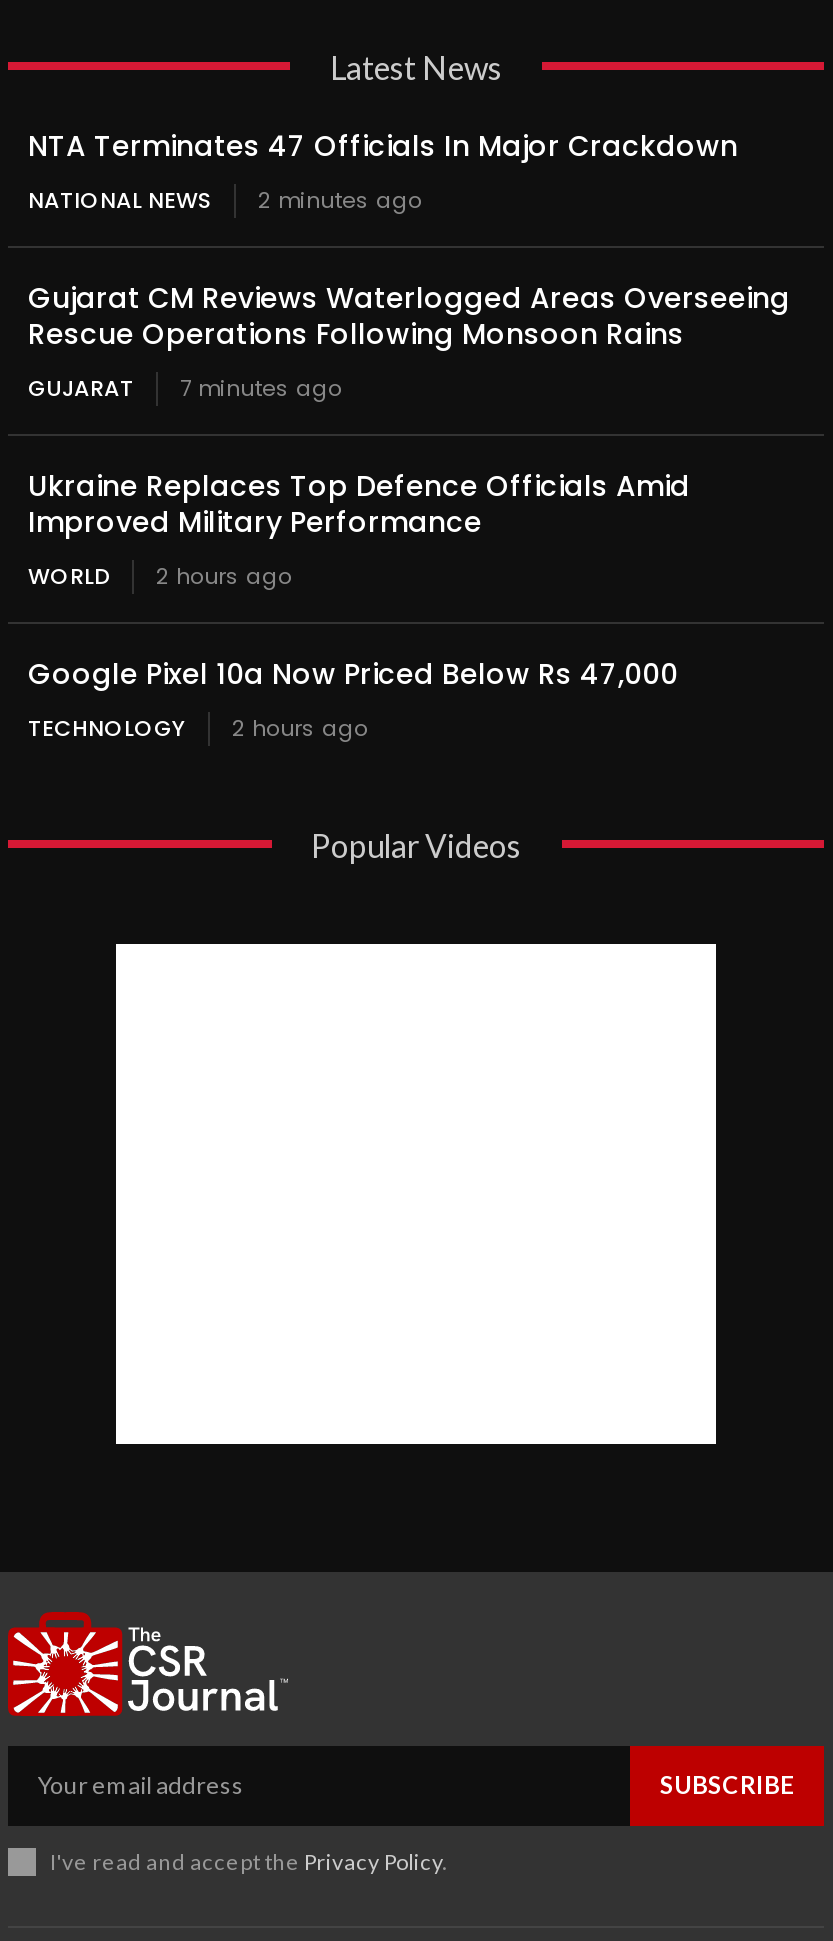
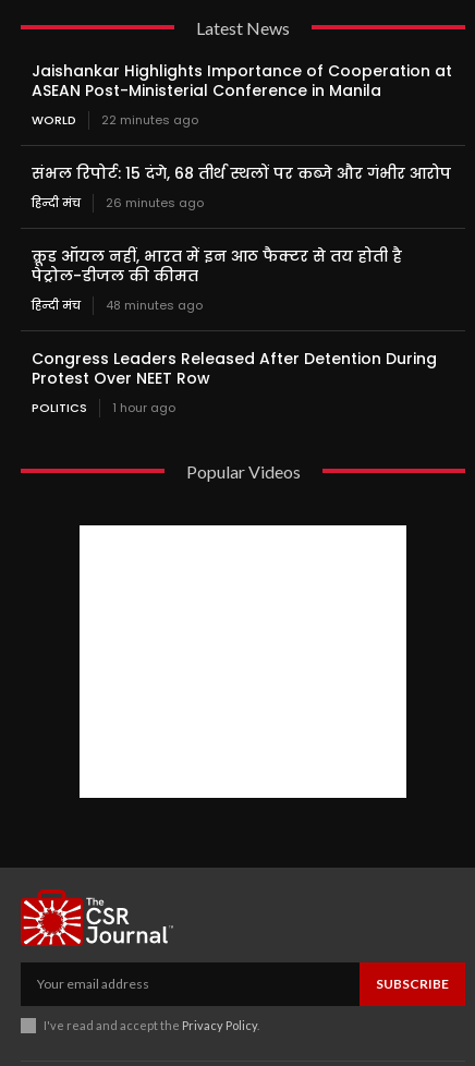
[28,126,790,542] NTA Terminates 47 Officials In Major Crackdown | NATIONAL NEWS | 2 minutes ago | Gujarat CM Reviews Waterlogged Areas Overseeing | Rescue Operations Following Monsoon Rains | GUJARAT | 7 minutes ago | Ukraine Replaces Top Defence Officials Amid | Improved Military Performance -> [32,60,452,101] Jaishankar Highlights Importance of Cooperation at | ASEAN Post-Ministerial Conference in Manila
[28,560,678,744] 2 hours ago | Google Pixel 10a Now Priced Below Rs 47,000 | TECHNOLOGY | 2 hours ago -> [32,111,451,416] 22 minutes ago | संभल रिपोर्ट: 15 दंगे, 68 तीर्थ स्थलों पर कब्जे और गंभीर आरोप | हिन्दी मंच | 26 minutes ago | क्रूड ऑयल नहीं, भारत में इन आठ फैक्टर से तय होती है | पेट्रोल-डीजल की कीमत | हिन्दी मंच | 48 minutes ago | Congress Leaders Released After Detention During | Protest Over NEET Row | POLITICS | 1 hour ago
moved [28,560,110,592] -> [32,111,76,128]: WORLD

